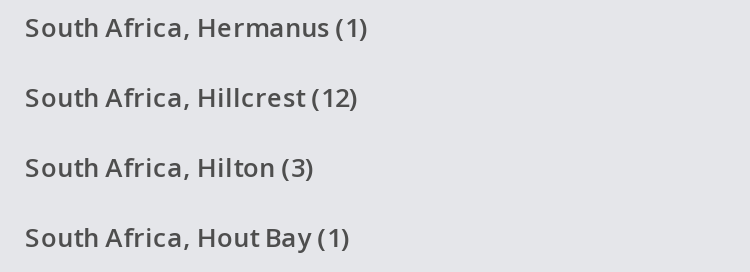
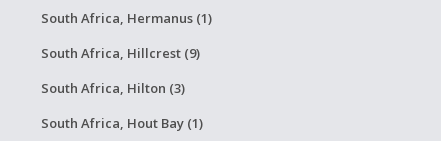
[25,79,357,115] South Africa, Hillcrest (12) -> [41,44,200,62] South Africa, Hillcrest (9)

